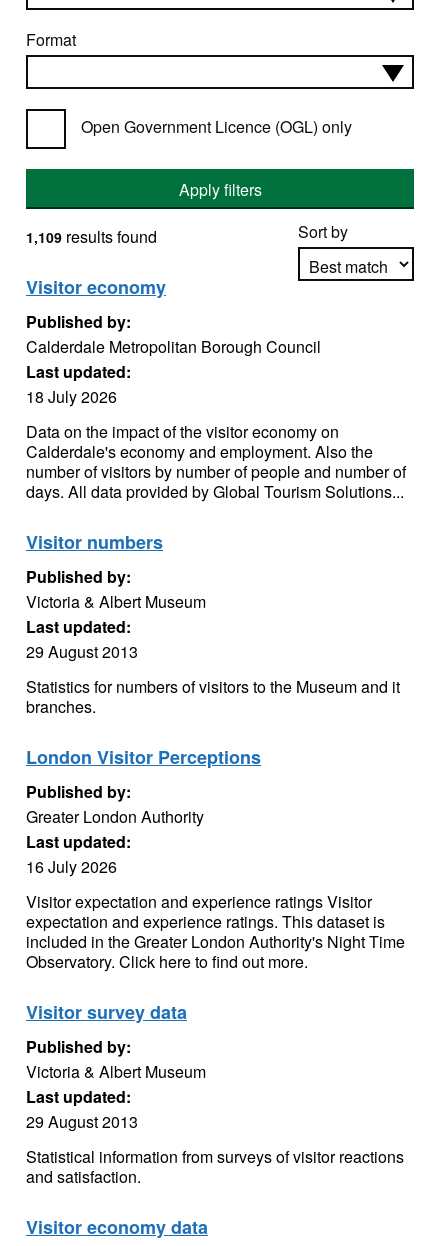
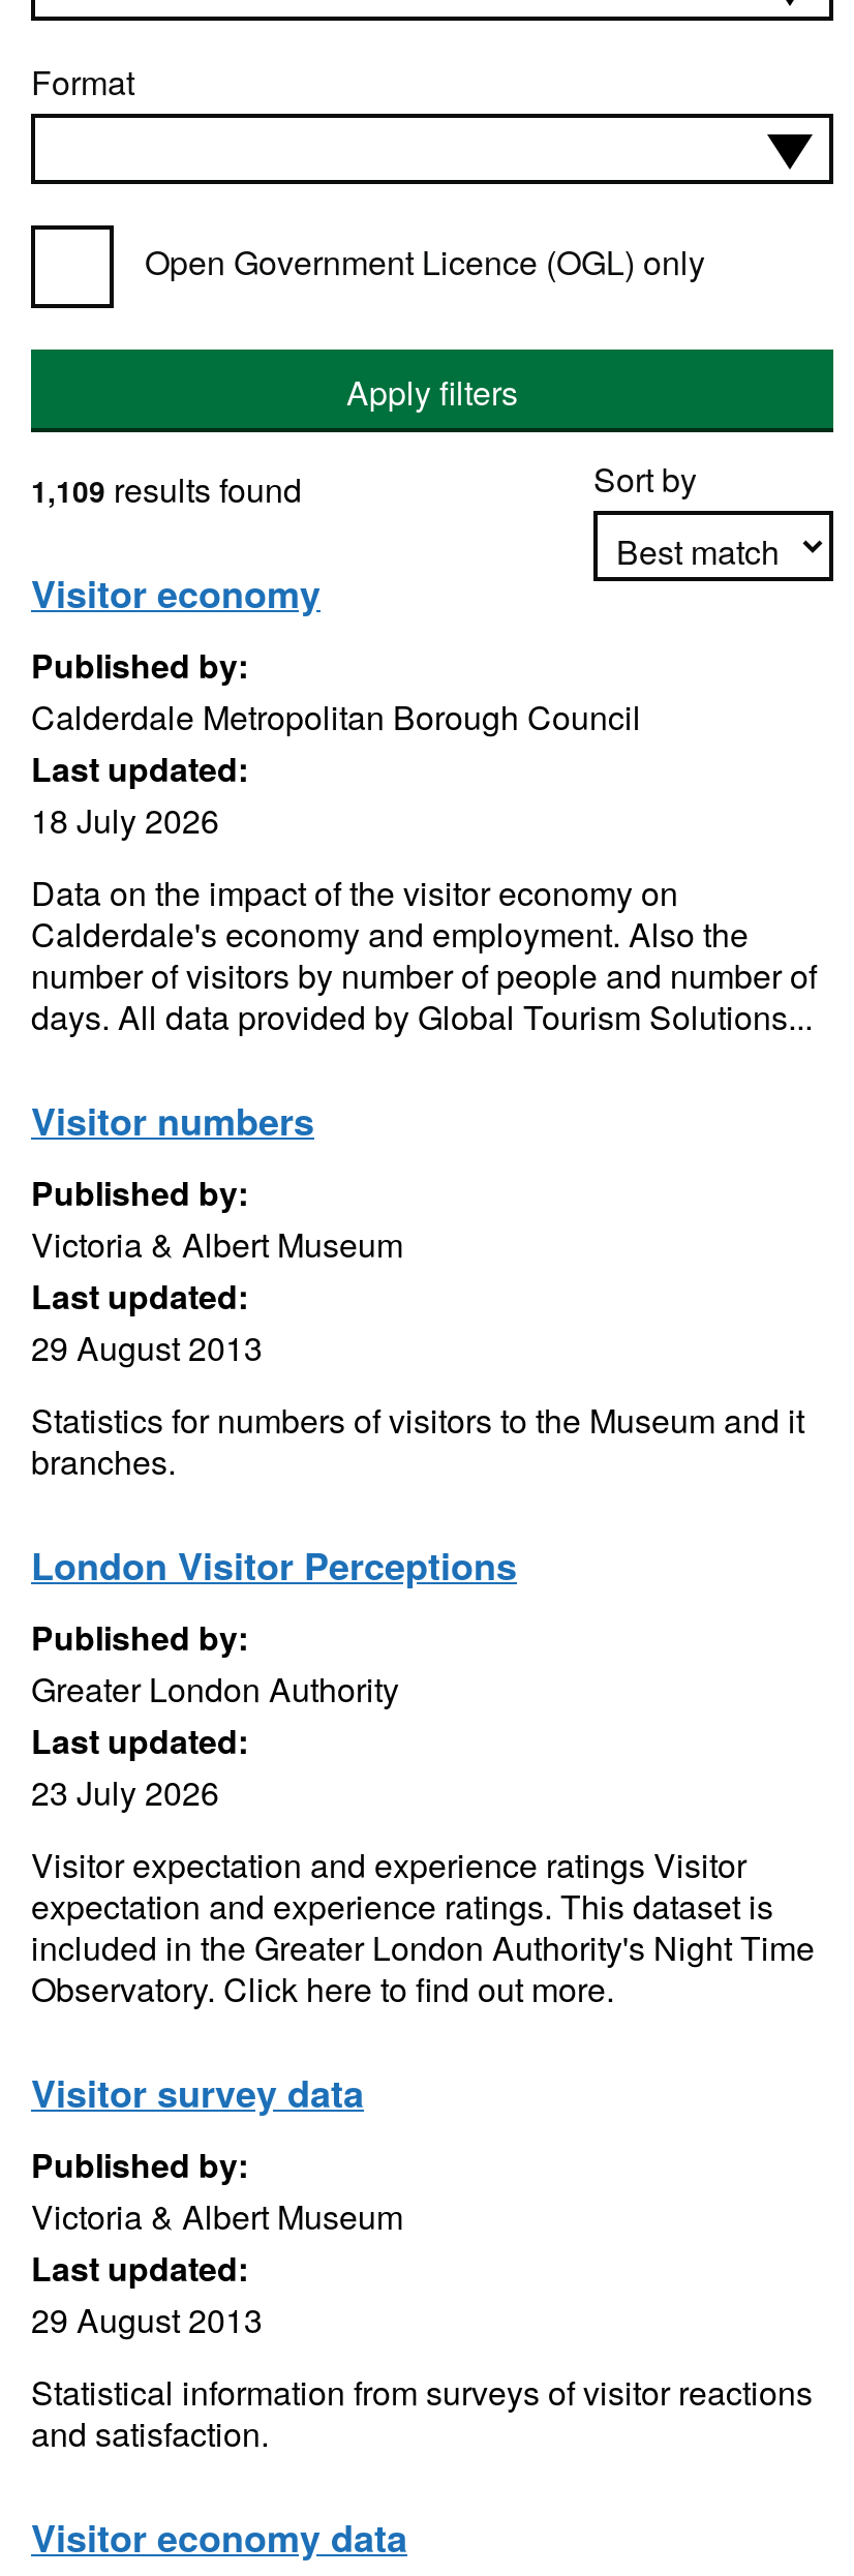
[26,855,117,878] 16 July 2026 -> [31,1768,219,1816] 23 July 2026

